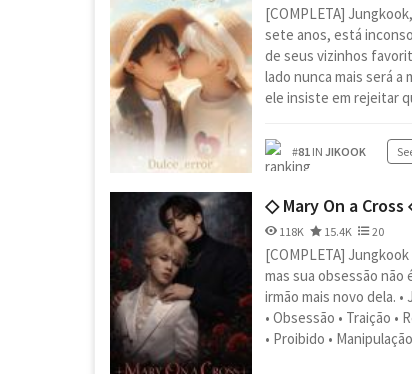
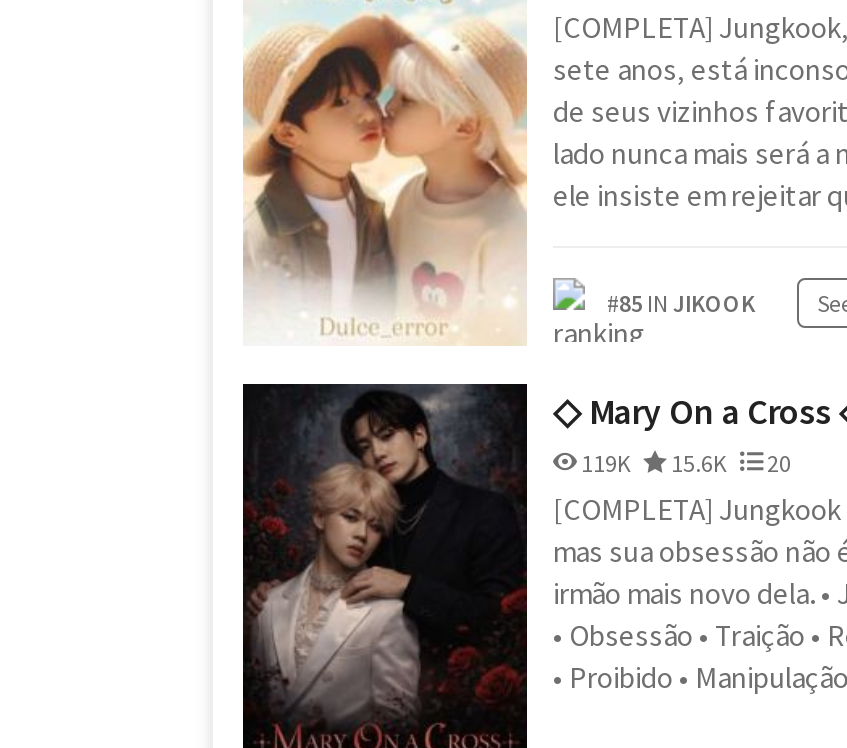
[292,144,366,159] #81 IN JIKOOK -> [607,288,755,318] #85 IN JIKOOK
[277,224,354,239] 118K | 15.4K -> [577,448,731,478] 119K | 15.6K

